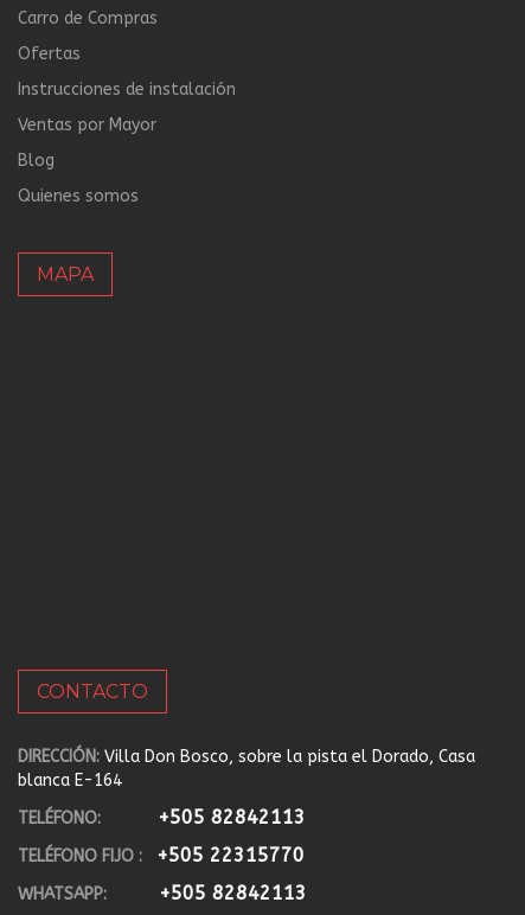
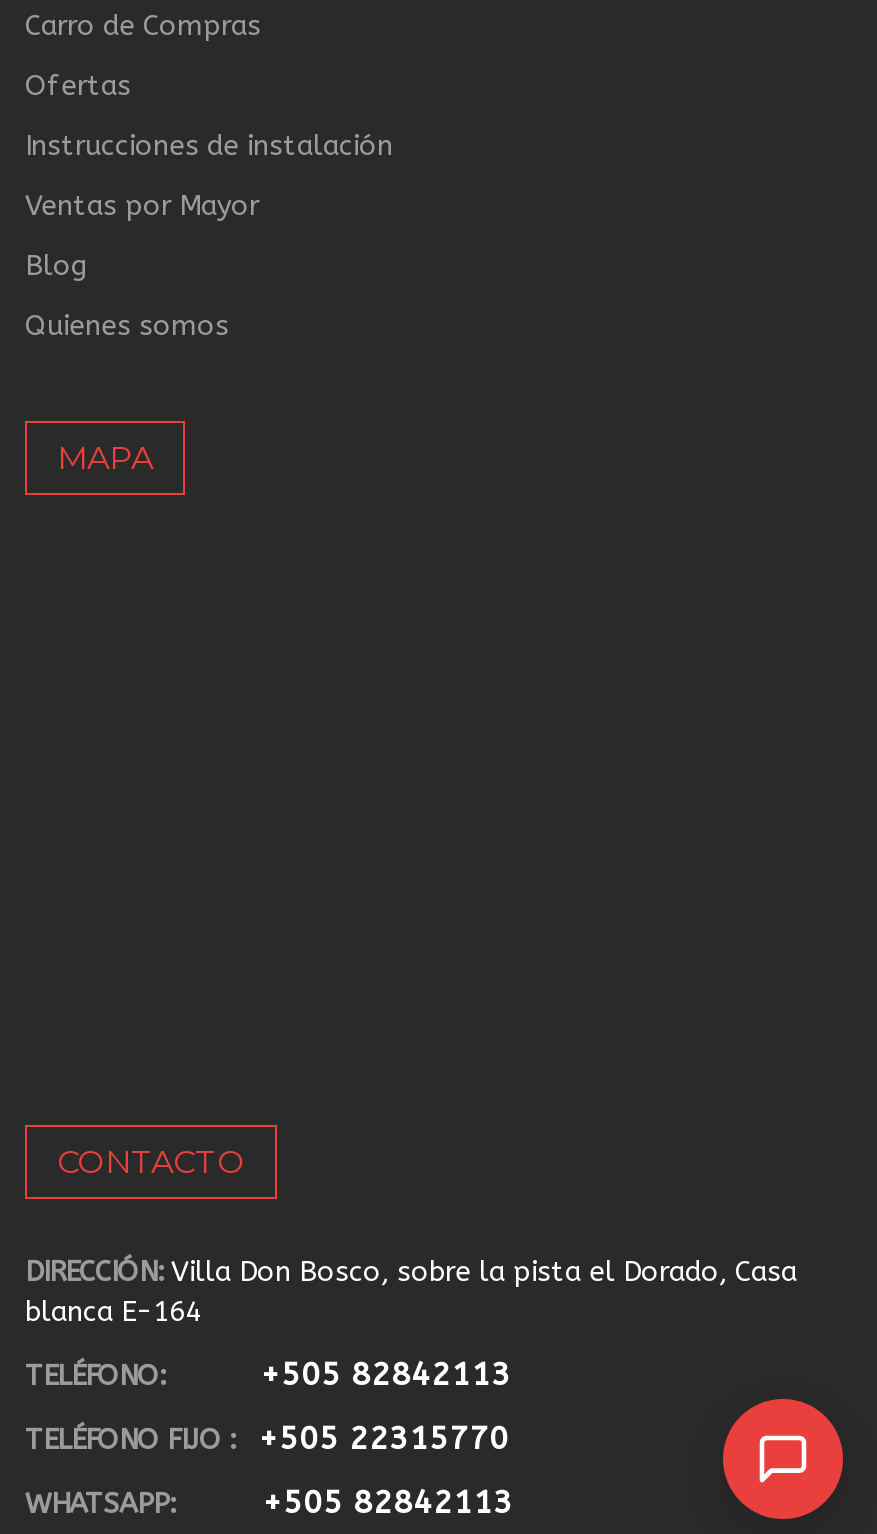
none -> [721,1397,845,1521] [image]

